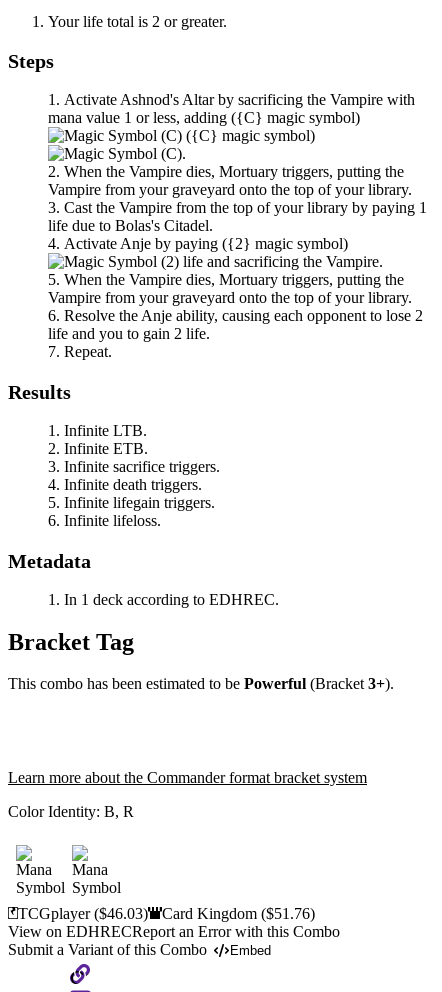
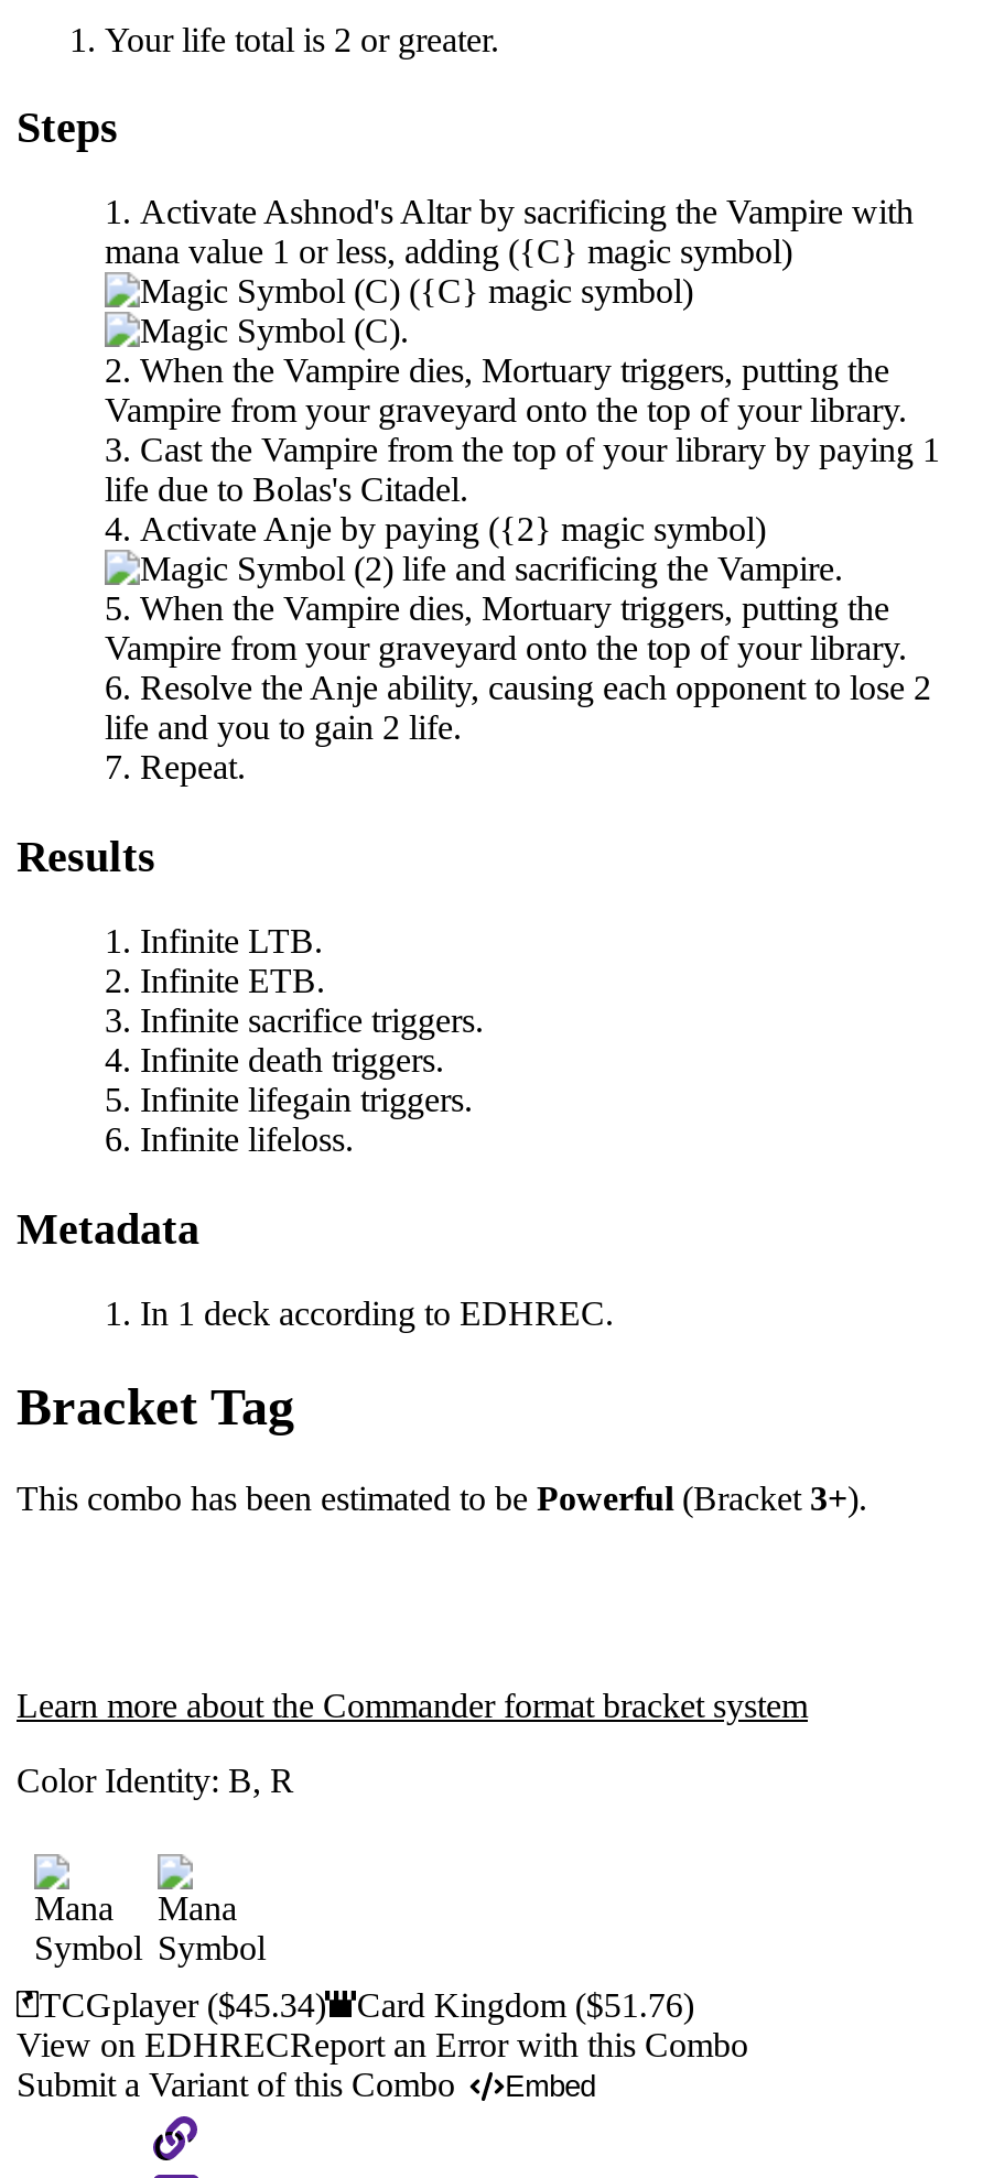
[18,905,315,922] TCGplayer ($46.03) Card Kingdom ($51.76) -> [39,1987,694,2025] TCGplayer ($45.34) Card Kingdom ($51.76)

